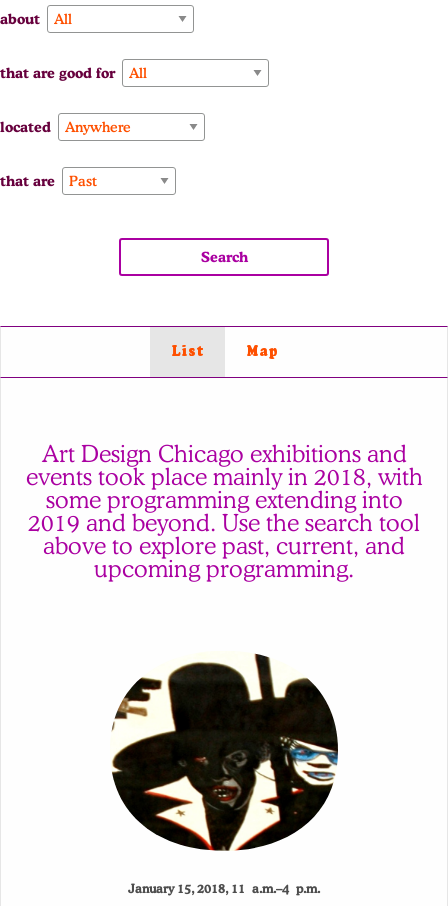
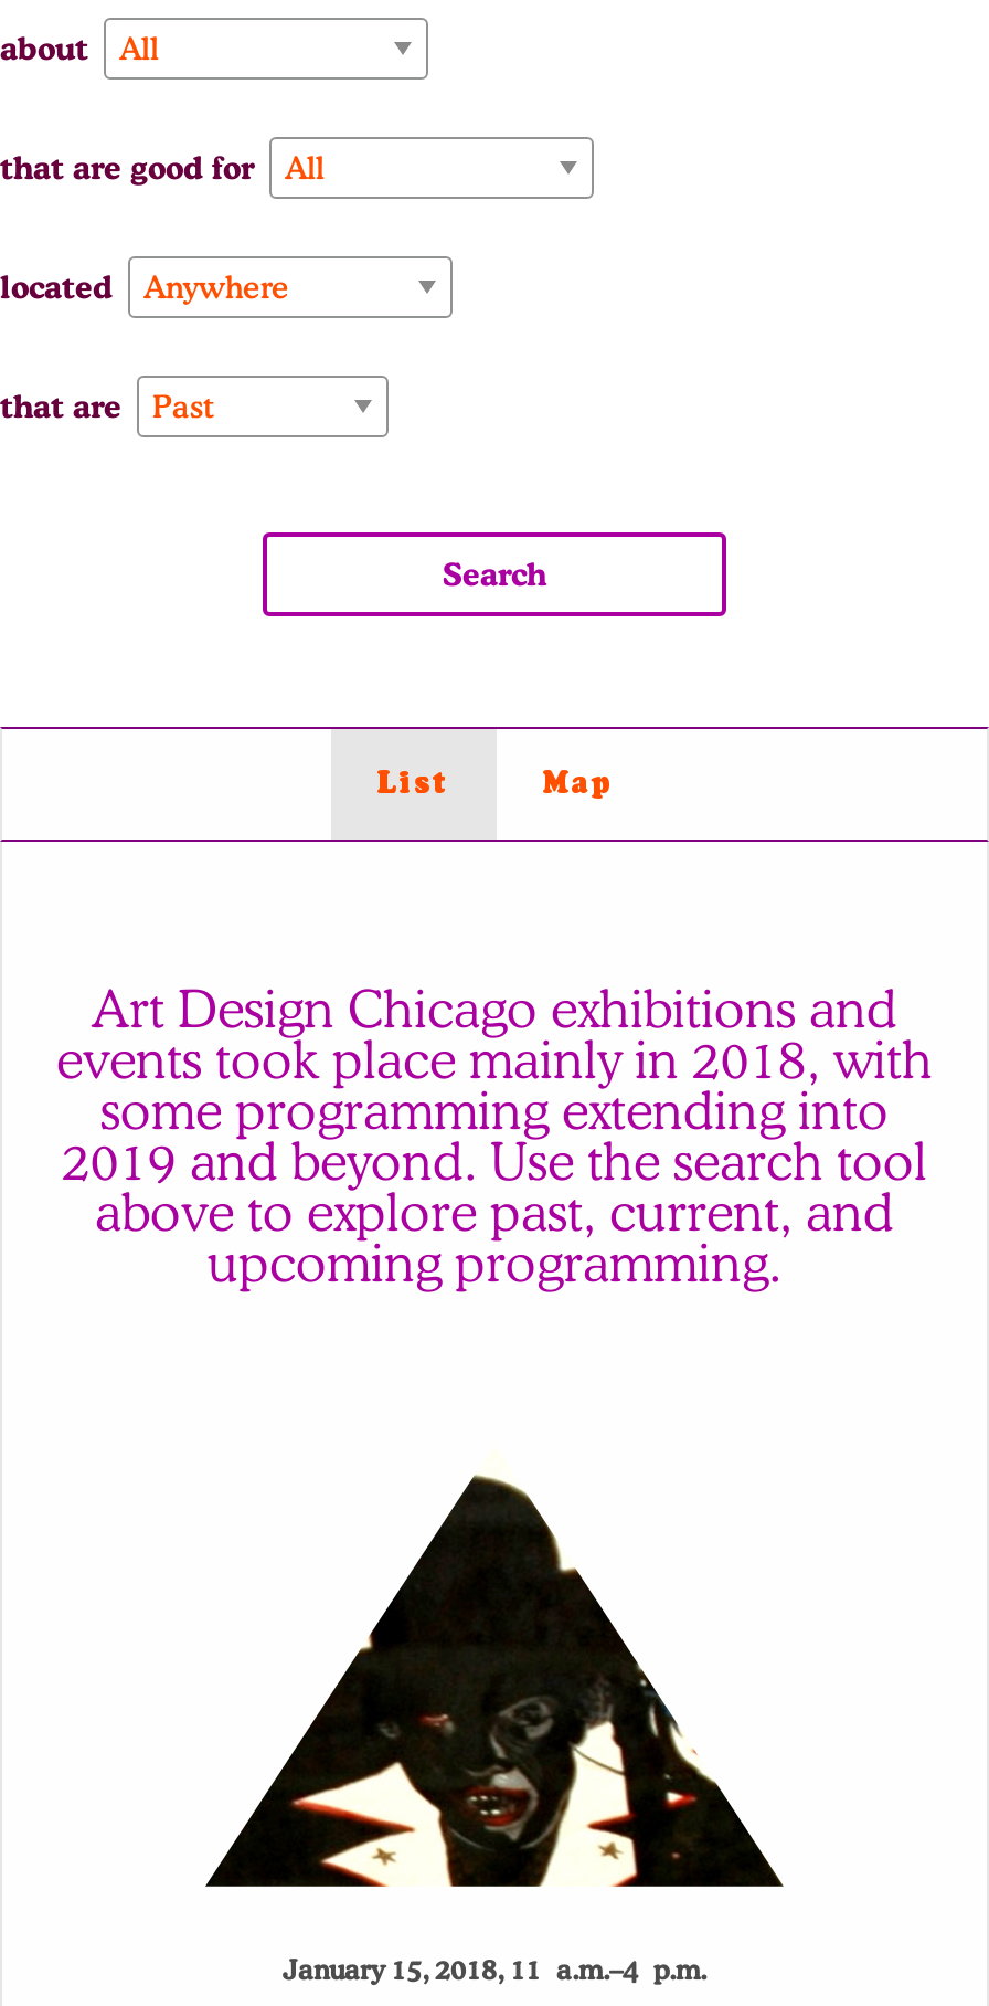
[94,653,354,851] [image] -> [205,1451,784,1889] [image]

